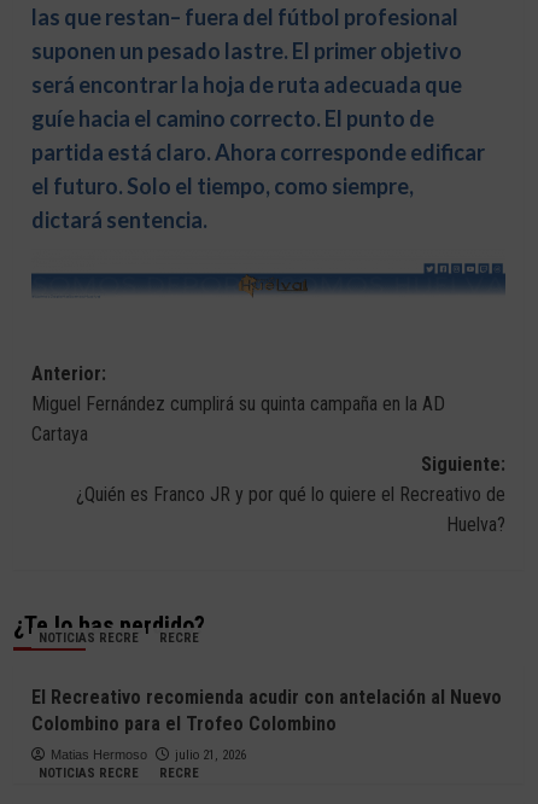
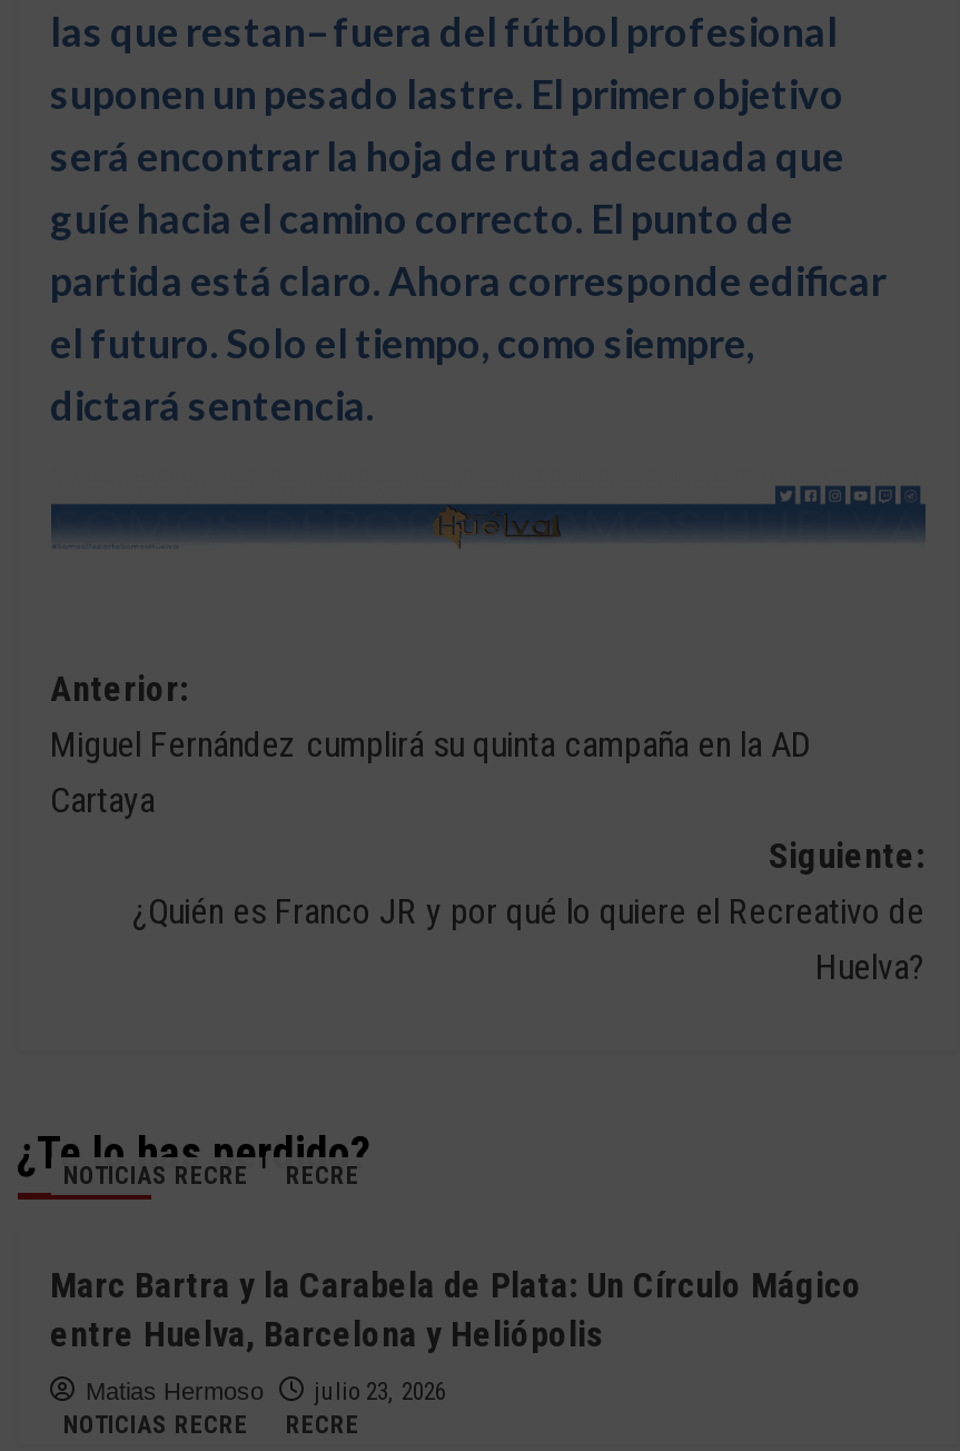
[31,686,501,735] El Recreativo recomienda acudir con antelación al Nuevo | Colombino para el Trofeo Colombino -> [50,1264,862,1355] Marc Bartra y la Carabela de Plata: Un Círculo Mágico | entre Huelva, Barcelona y Heliópolis
[50,747,245,763] Matias Hermoso julio 21, 2026 -> [86,1377,446,1406] Matias Hermoso julio 23, 2026

